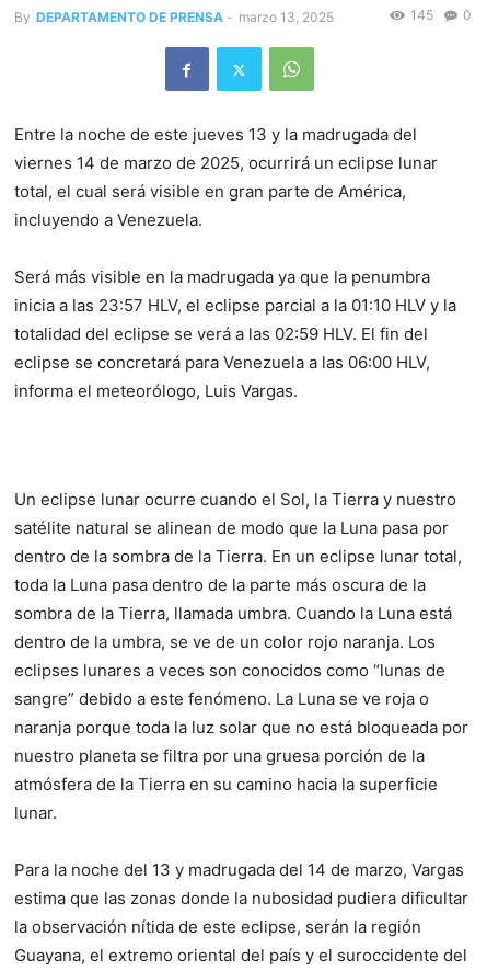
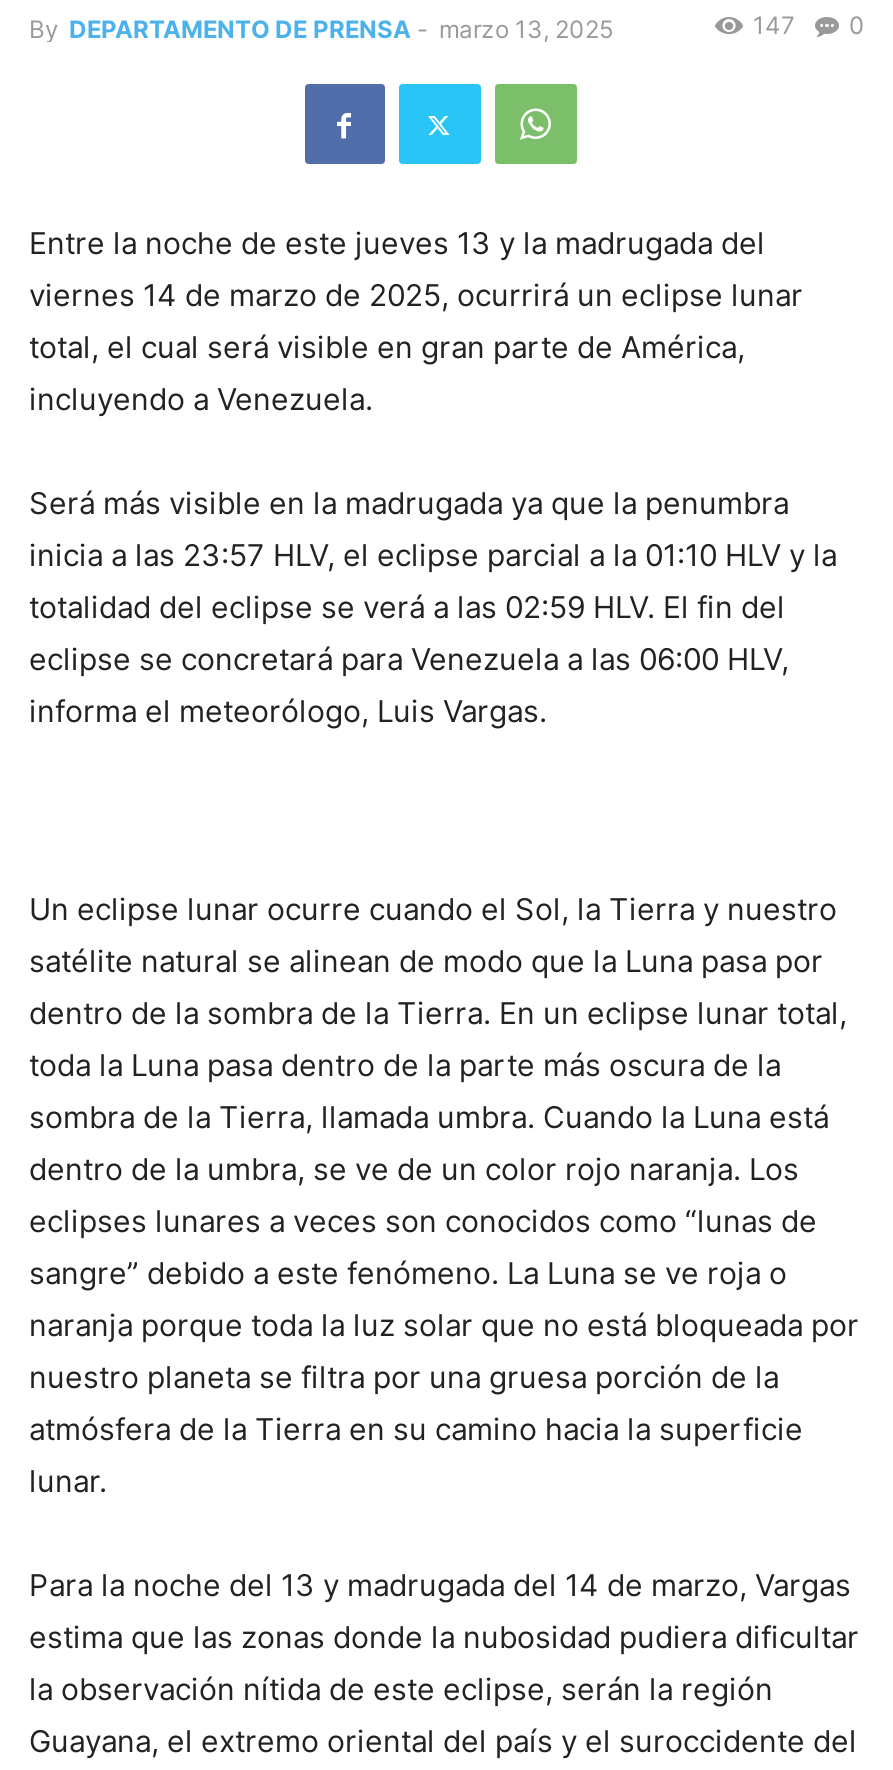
[410,7,472,23] 145 0 -> [753,10,865,40] 147 0

